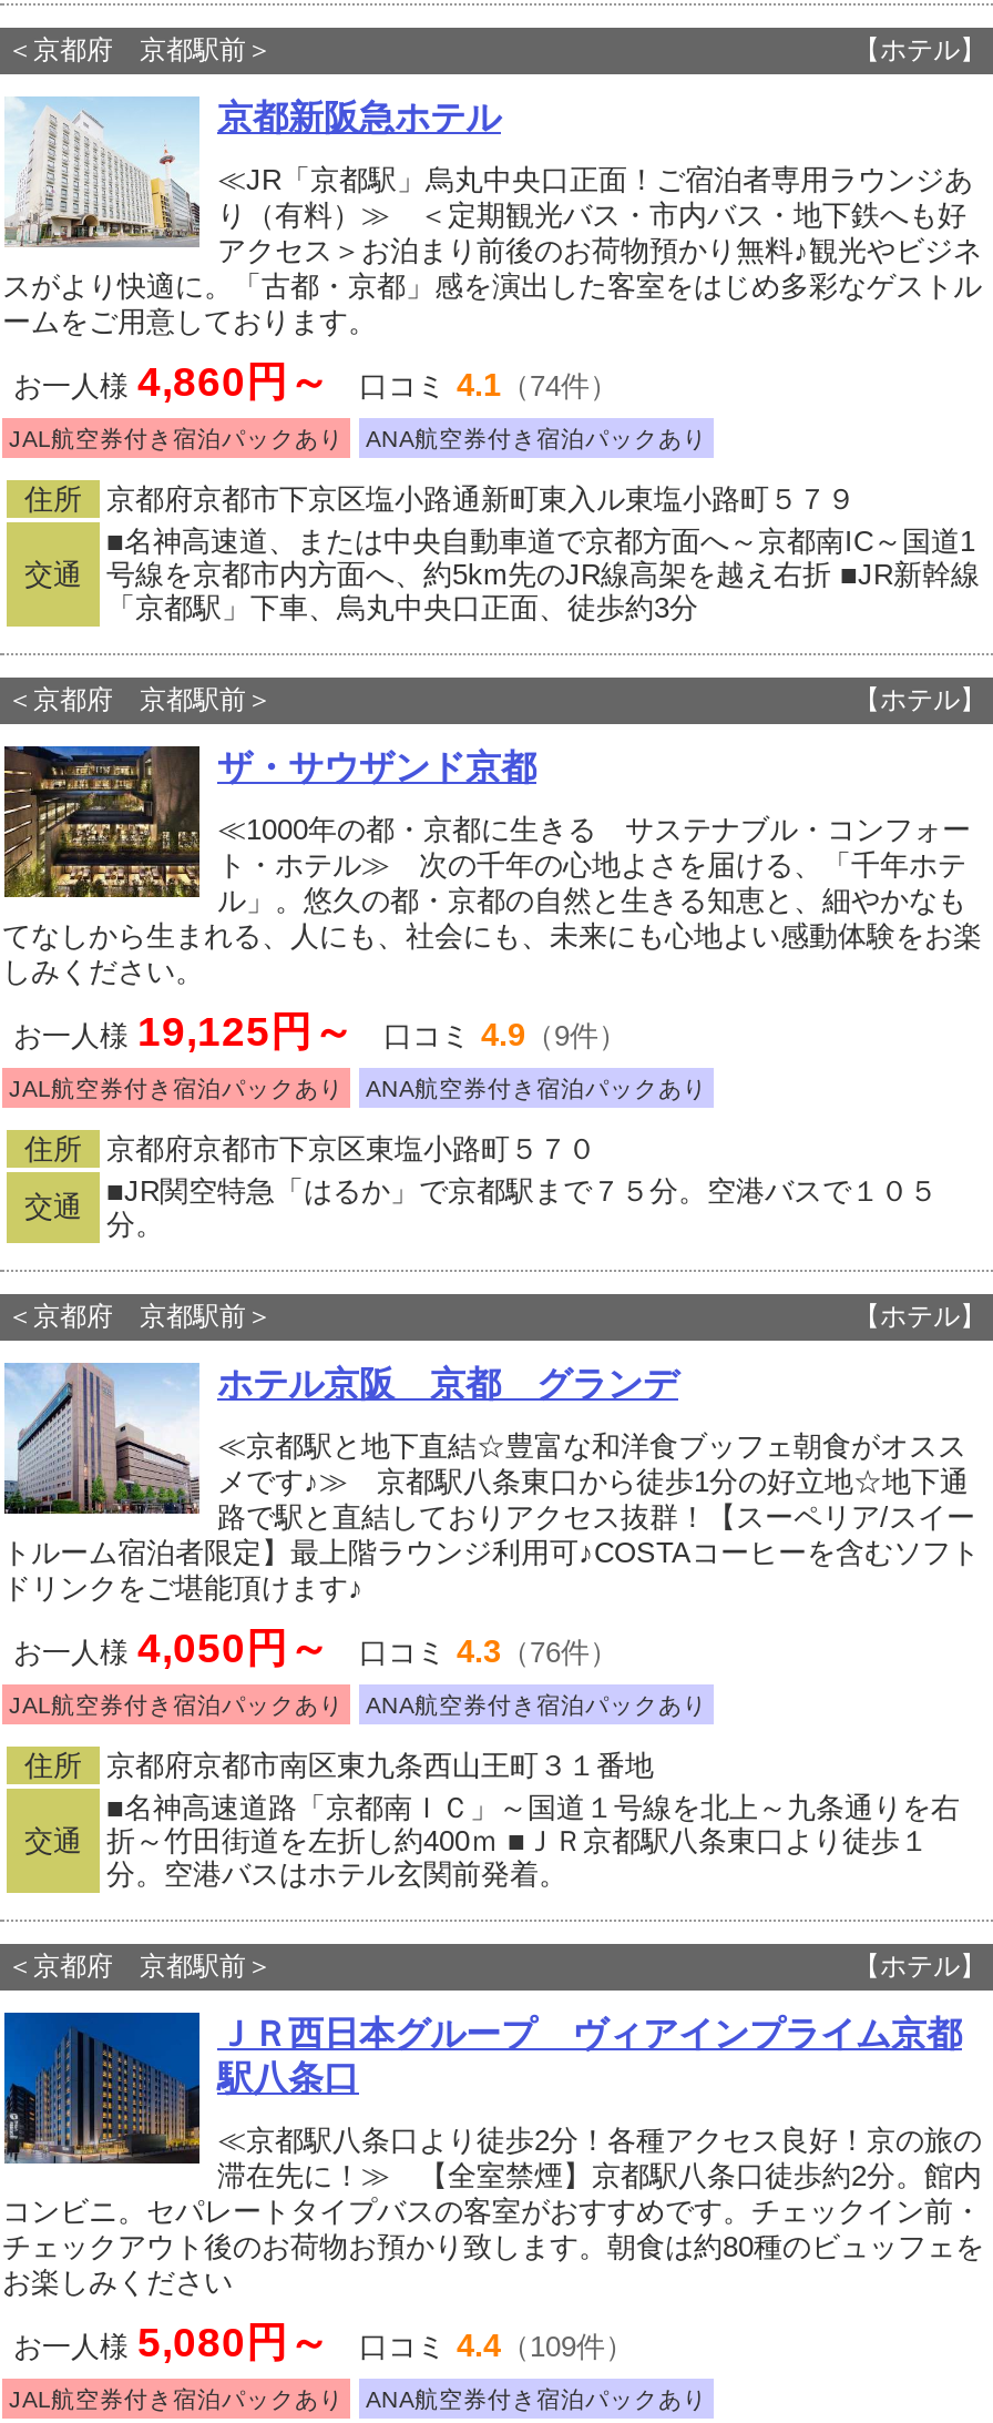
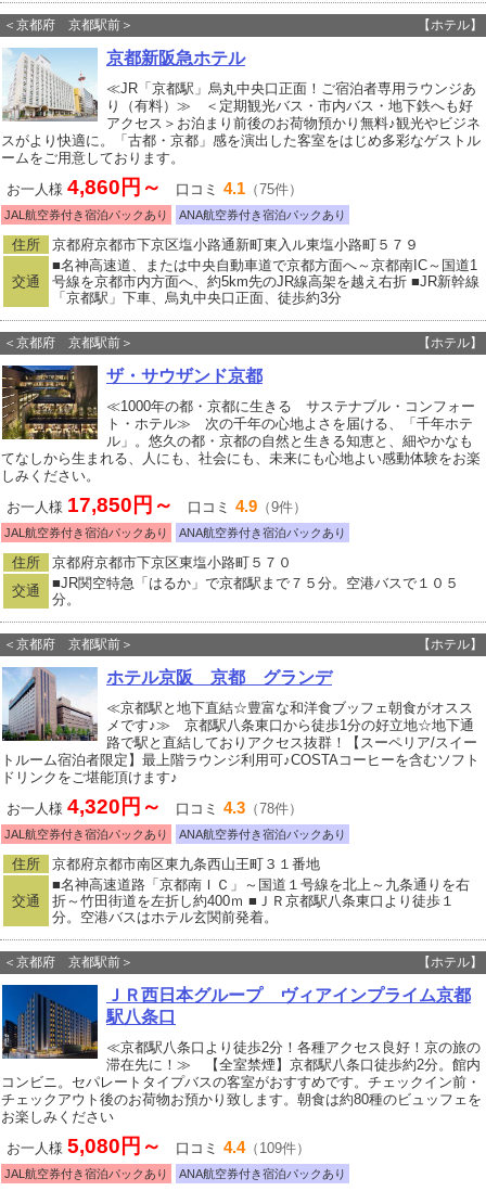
[13,359,618,405] お一人様4,860円～口コミ 4.1（74件） -> [7,176,303,199] お一人様4,860円～口コミ 4.1（75件）
[13,1009,627,1055] お一人様19,125円～口コミ 4.9（9件） -> [7,494,307,517] お一人様17,850円～口コミ 4.9（9件）
[13,1625,618,1672] お一人様4,050円～口コミ 4.3（76件） -> [7,795,303,818] お一人様4,320円～口コミ 4.3（78件）

